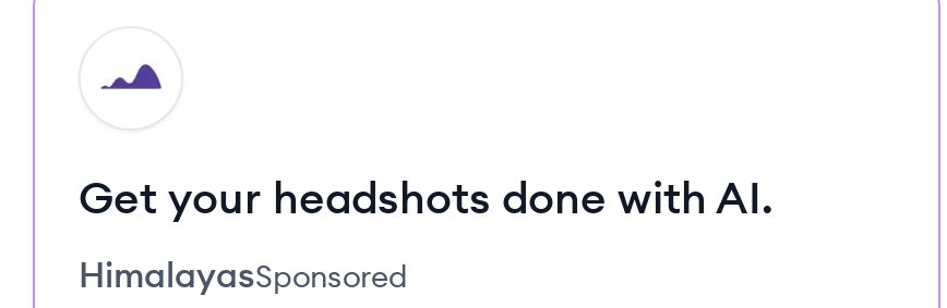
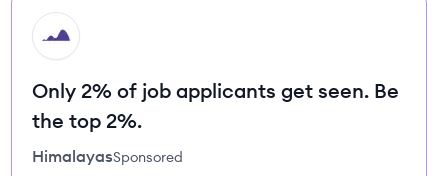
[79,170,772,224] Get your headshots done with AI. -> [32,78,399,133] Only 2% of job applicants get seen. Be | the top 2%.

